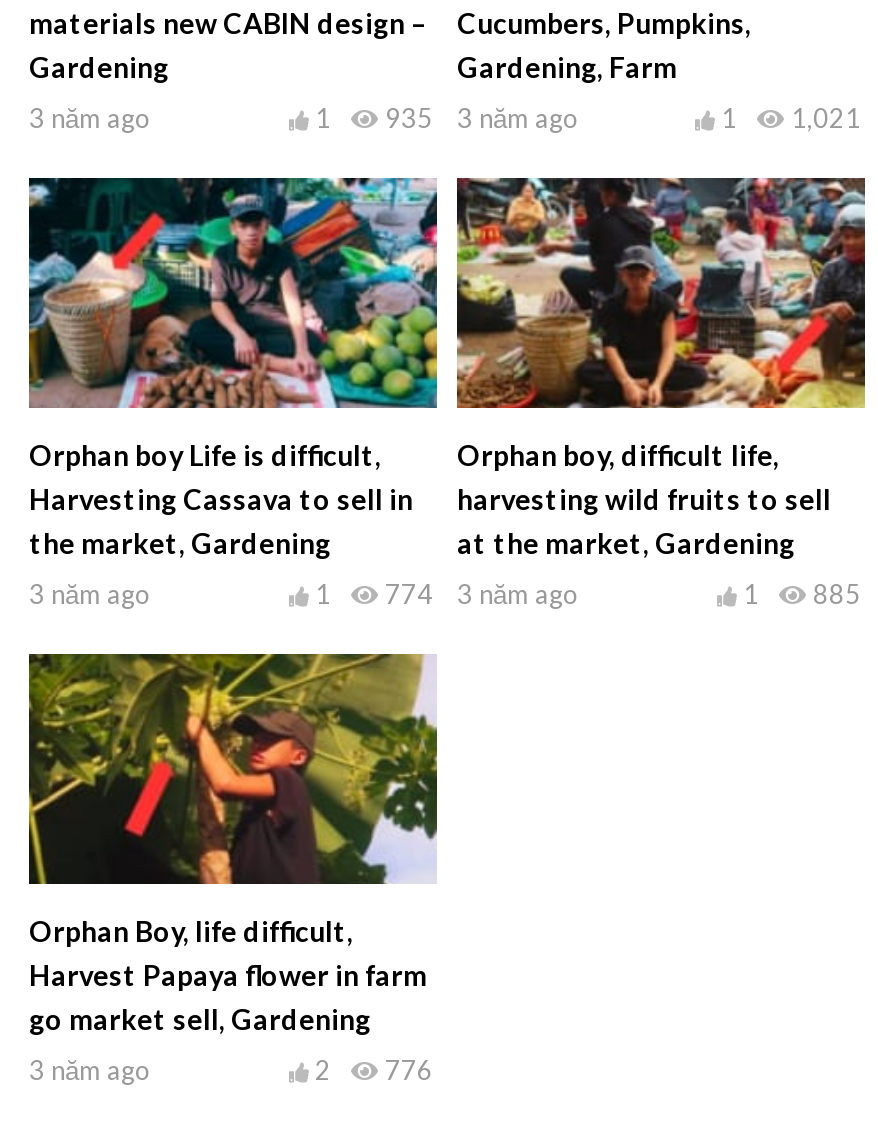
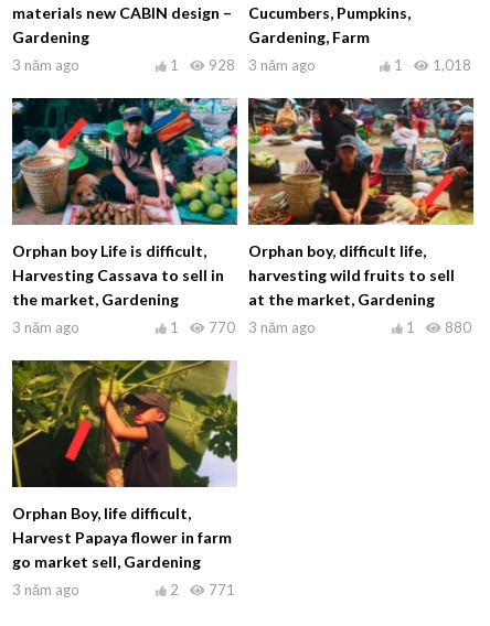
[315,102,579,134] 1 935 3 năm ago -> [170,56,316,74] 1 928 3 năm ago
[721,102,861,134] 1 1,021 -> [394,56,471,74] 1 1,018
[315,578,579,610] 1 774 3 năm ago -> [170,318,316,336] 1 770 3 năm ago
[743,578,861,610] 1 885 -> [406,318,471,336] 1 880
[315,1053,433,1085] 2 776 -> [170,580,235,598] 2 771

